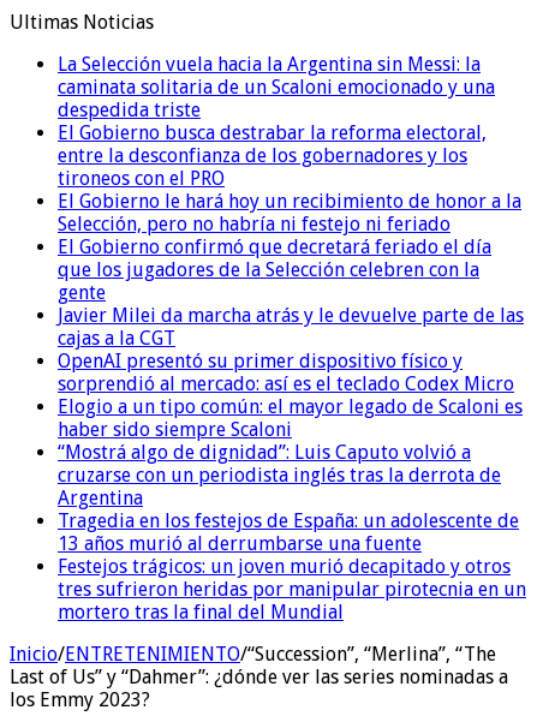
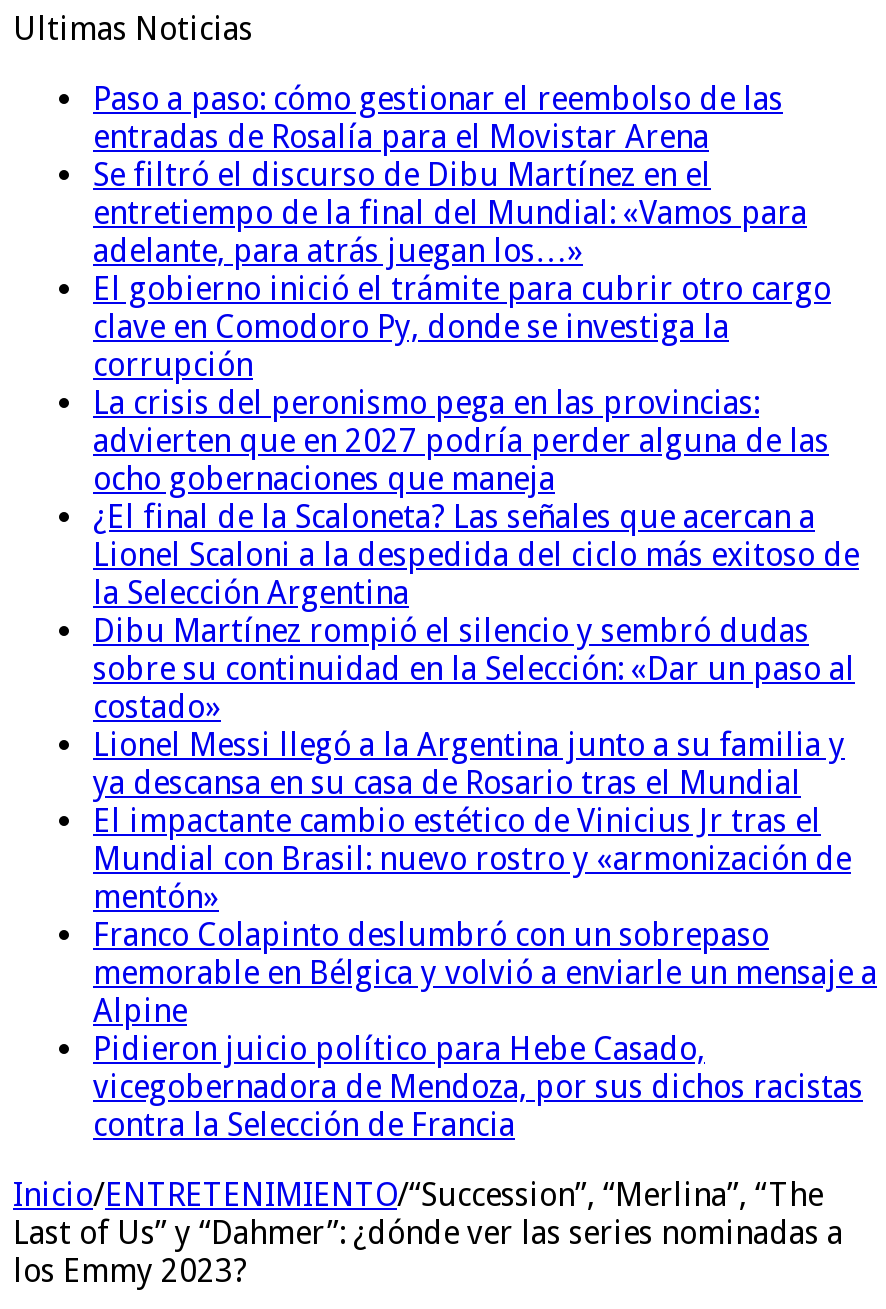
[58,53,526,623] La Selección vuela hacia la Argentina sin Messi: la | caminata solitaria de un Scaloni emocionado y una | despedida triste | El Gobierno busca destrabar la reforma electoral, | entre la desconfianza de los gobernadores y los | tironeos con el PRO | El Gobierno le hará hoy un recibimiento de honor a la | Selección, pero no habría ni festejo ni feriado | El Gobierno confirmó que decretará feriado el día | que los jugadores de la Selección celebren con la | gente | Javier Milei da marcha atrás y le devuelve parte de las | cajas a la CGT | OpenAI presentó su primer dispositivo físico y | sorprendió al mercado: así es el teclado Codex Micro | Elogio a un tipo común: el mayor legado de Scaloni es | haber sido siempre Scaloni | “Mostrá algo de dignidad”: Luis Caputo volvió a | cruzarse con un periodista inglés tras la derrota de | Argentina | Tragedia en los festejos de España: un adolescente de | 13 años murió al derrumbarse una fuente | Festejos trágicos: un joven murió decapitado y otros | tres sufrieron heridas por manipular pirotecnia en un | mortero tras la final del Mundial -> [93,80,877,1144] Paso a paso: cómo gestionar el reembolso de las | entradas de Rosalía para el Movistar Arena | Se filtró el discurso de Dibu Martínez en el | entretiempo de la final del Mundial: «Vamos para | adelante, para atrás juegan los…» | El gobierno inició el trámite para cubrir otro cargo | clave en Comodoro Py, donde se investiga la | corrupción | La crisis del peronismo pega en las provincias: | advierten que en 2027 podría perder alguna de las | ocho gobernaciones que maneja | ¿El final de la Scaloneta? Las señales que acercan a | Lionel Scaloni a la despedida del ciclo más exitoso de | la Selección Argentina | Dibu Martínez rompió el silencio y sembró dudas | sobre su continuidad en la Selección: «Dar un paso al | costado» | Lionel Messi llegó a la Argentina junto a su familia y | ya descansa en su casa de Rosario tras el Mundial | El impactante cambio estético de Vinicius Jr tras el | Mundial con Brasil: nuevo rostro y «armonización de | mentón» | Franco Colapinto deslumbró con un sobrepaso | memorable en Bélgica y volvió a enviarle un mensaje a | Alpine | Pidieron juicio político para Hebe Casado, | vicegobernadora de Mendoza, por sus dichos racistas | contra la Selección de Francia

